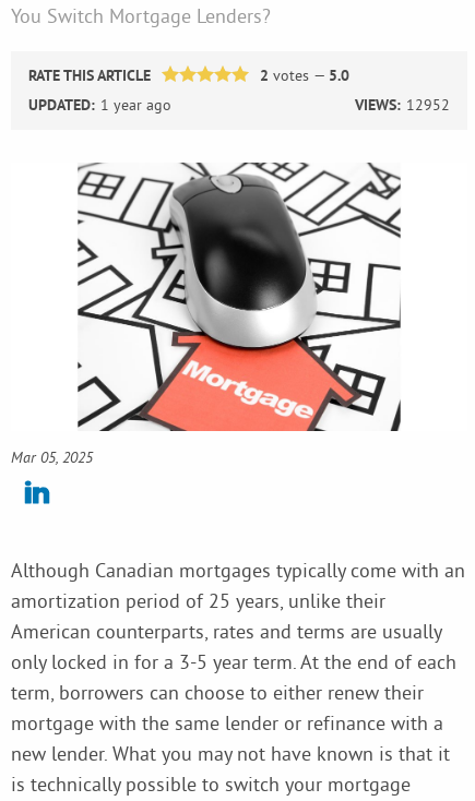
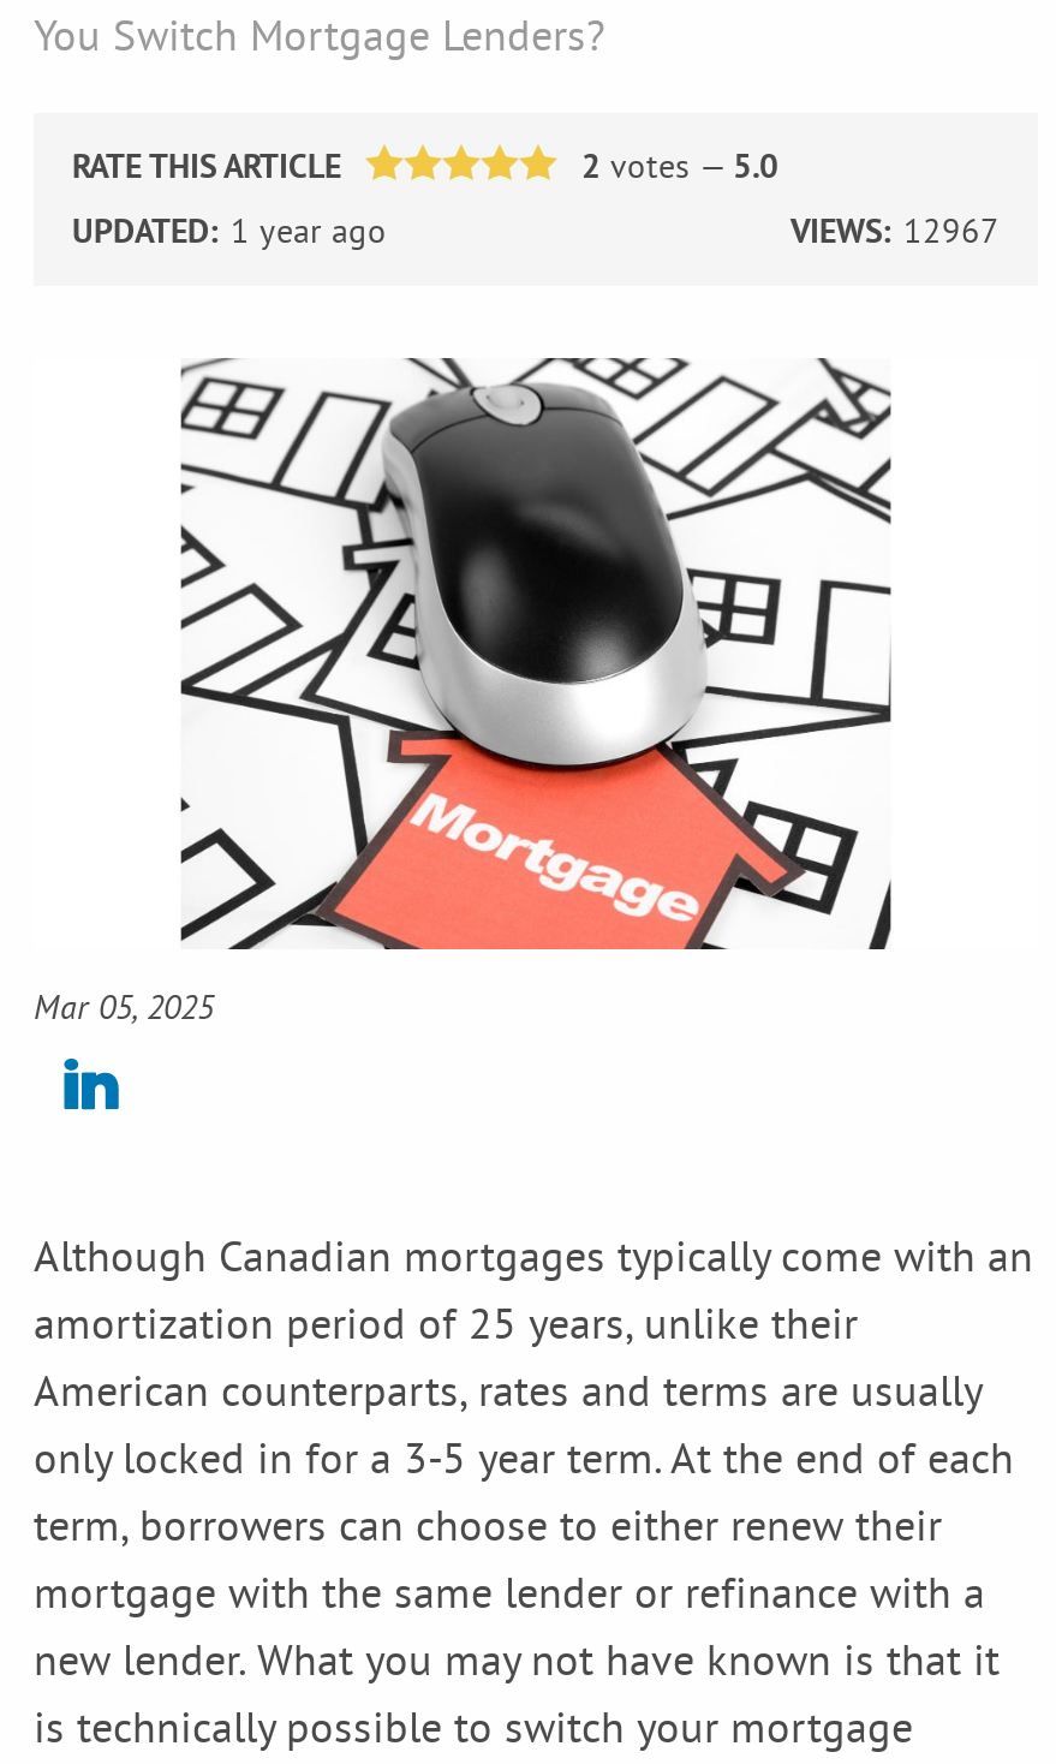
[355,95,450,115] VIEWS: 12952 -> [790,210,1000,253] VIEWS: 12967

